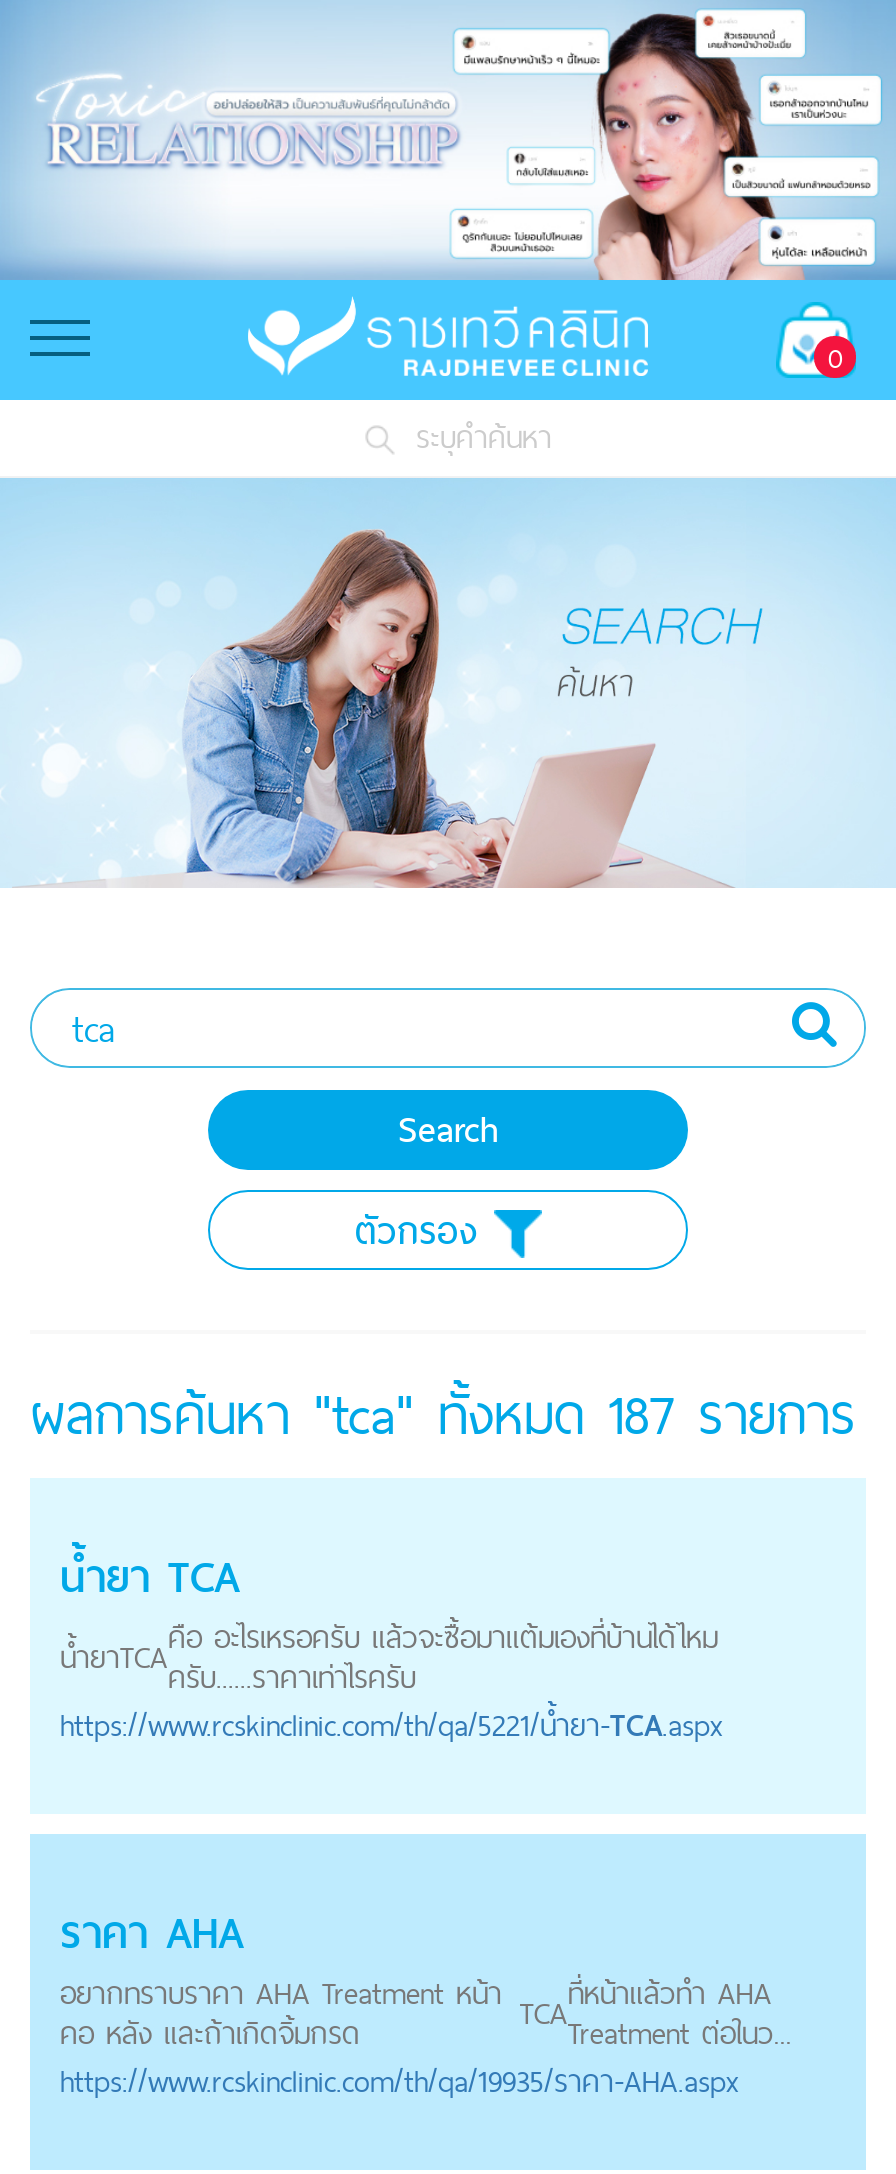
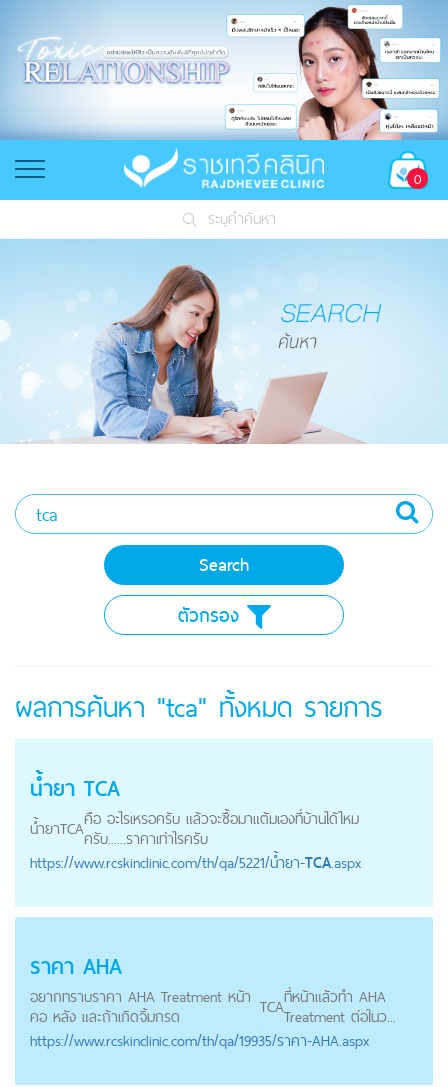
[30,1371,856,1461] ผลการค้นหา "tca" ทั้งหมด187รายการ -> [15,685,383,730] ผลการค้นหา "tca" ทั้งหมดรายการ

